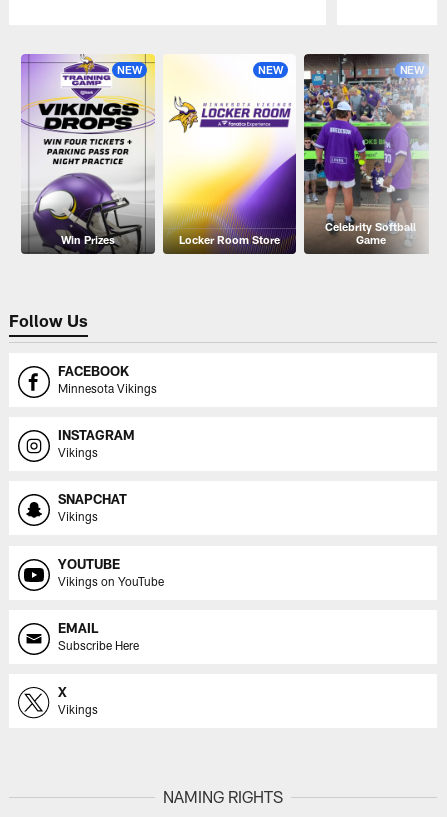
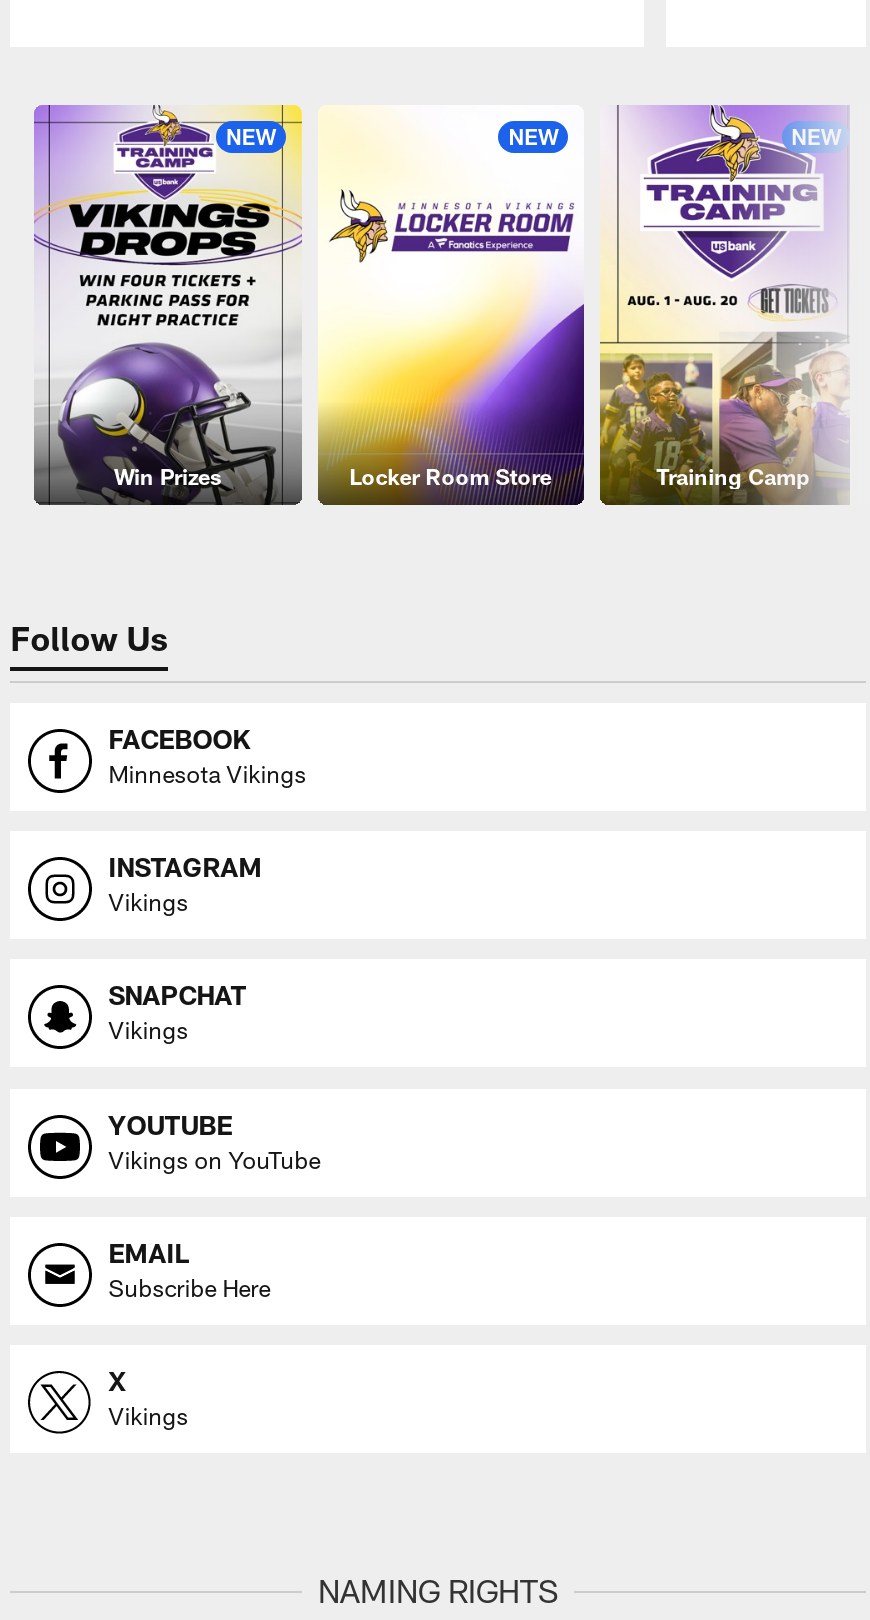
[303,53,428,253] [image] | Celebrity Softball | Game -> [598,105,846,503] [image] | Training Camp

